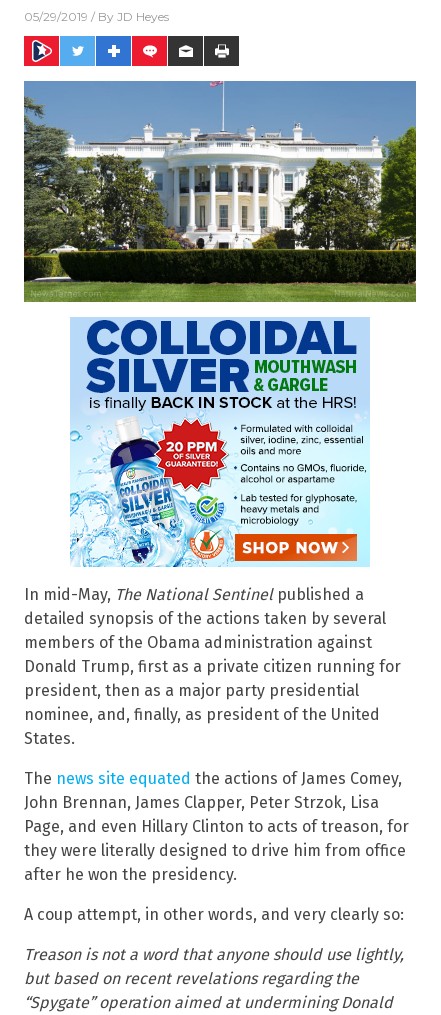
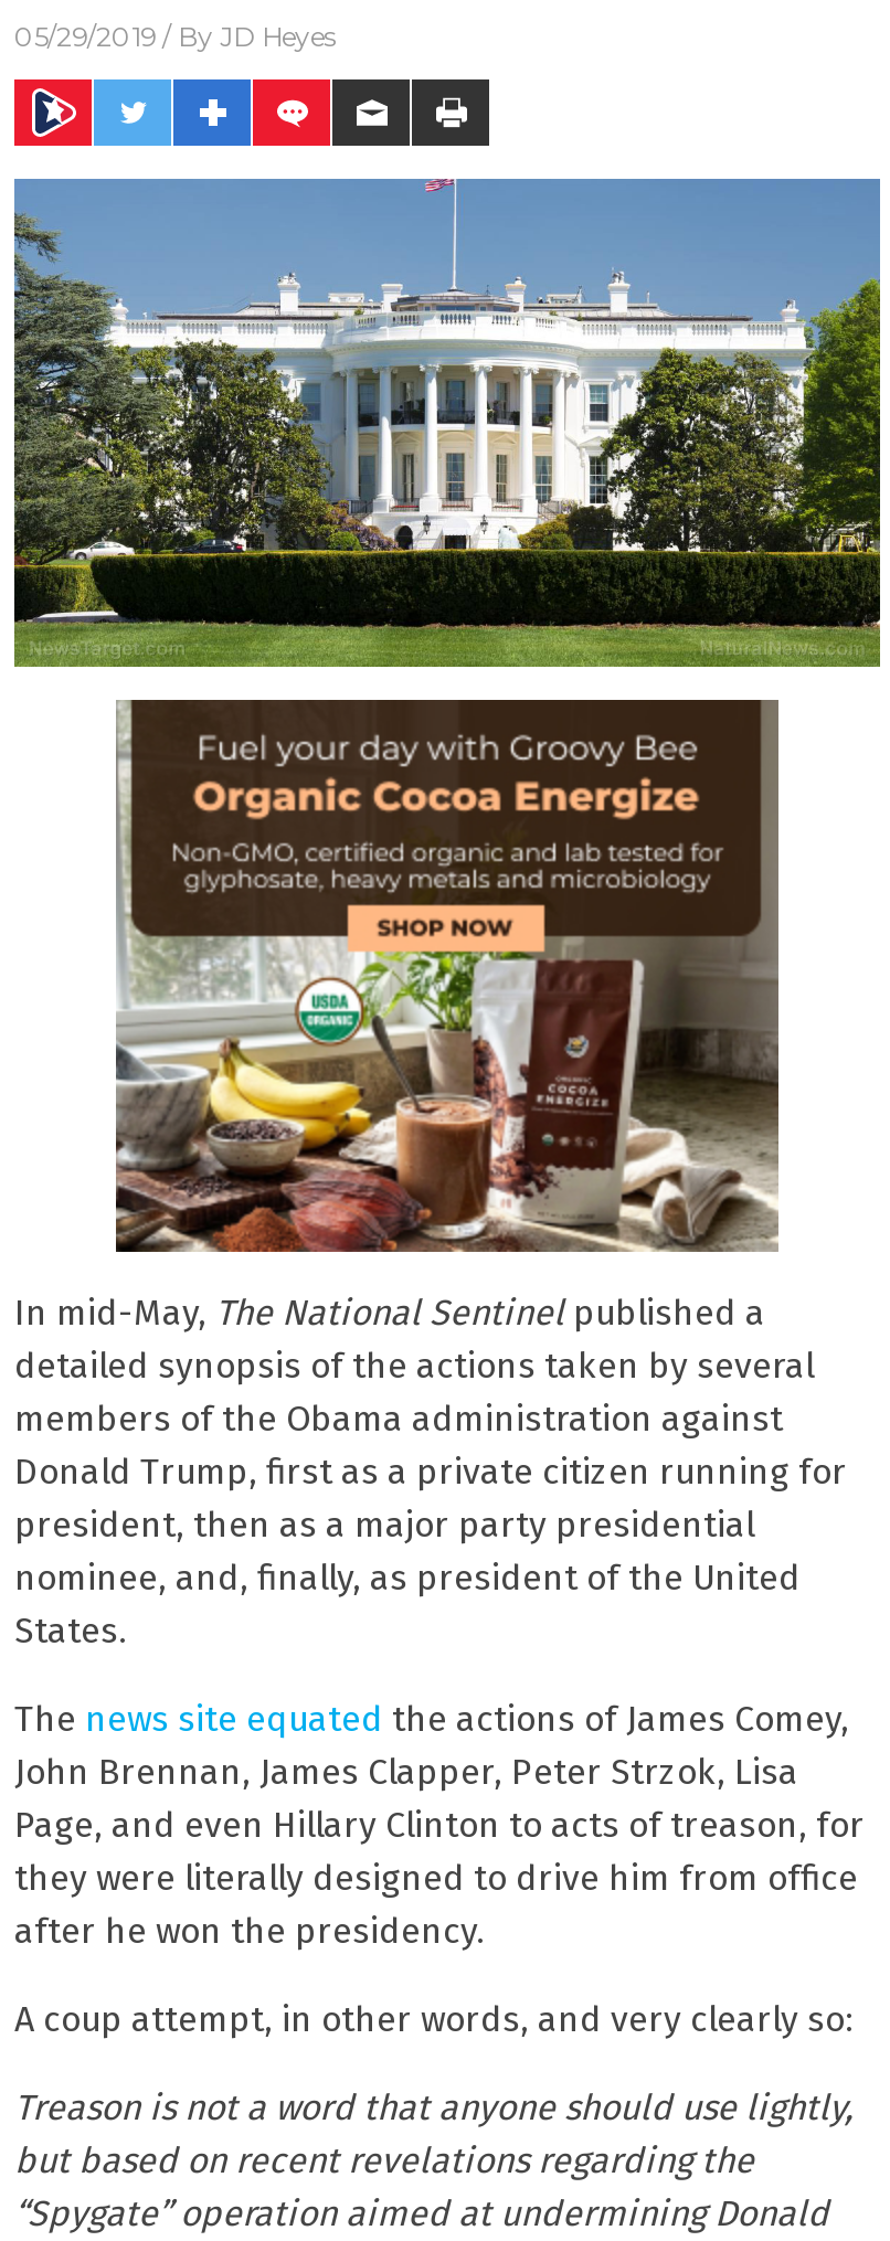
[69,317,370,568] [image] -> [114,698,781,1254] [image]

